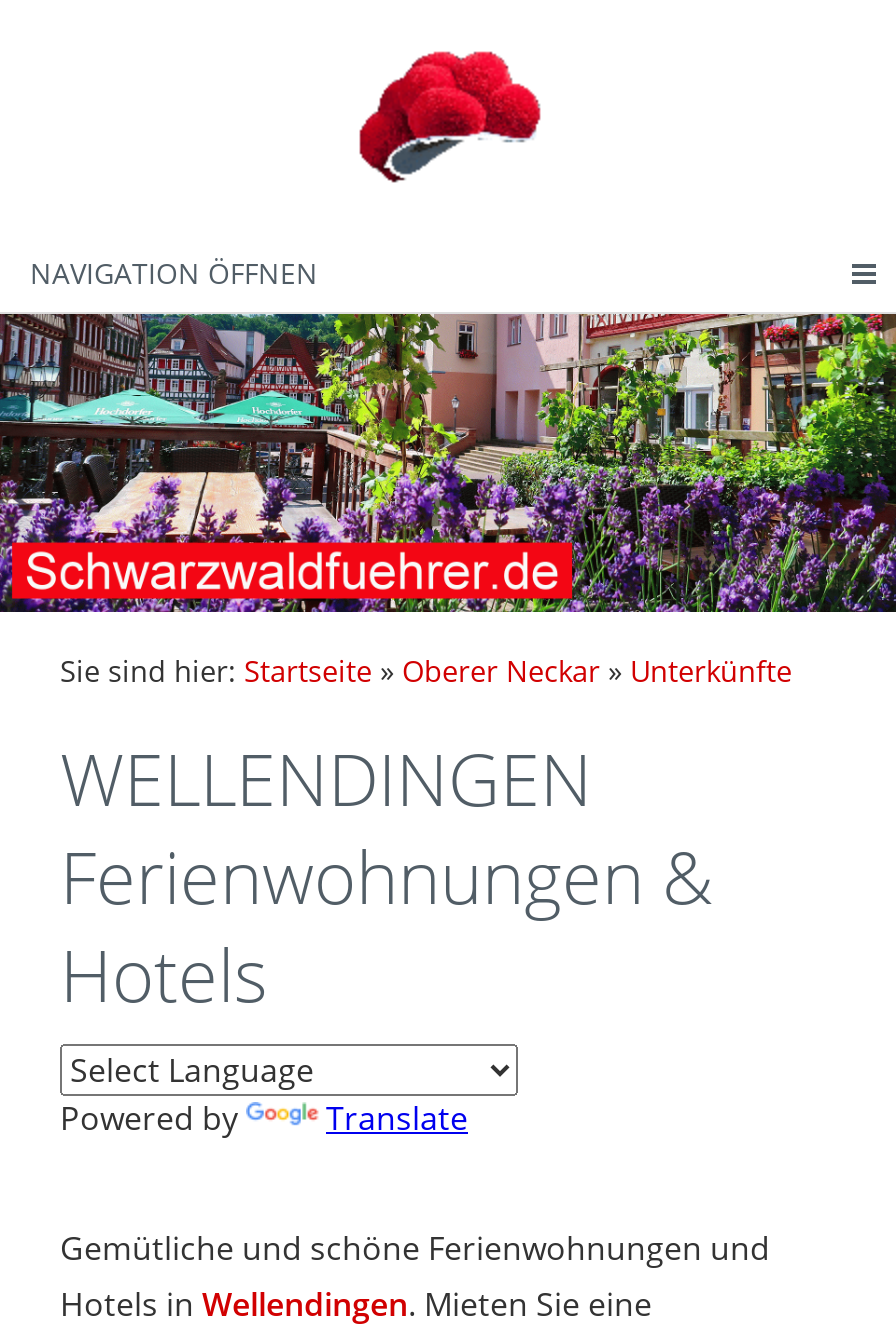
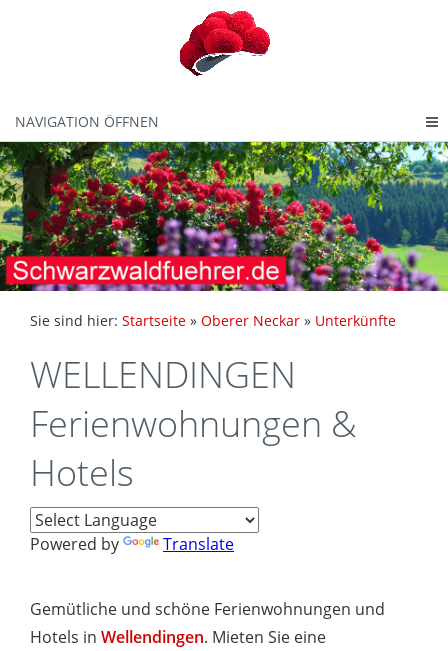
[6,312,890,614] [image] -> [3,141,445,292] [image]

